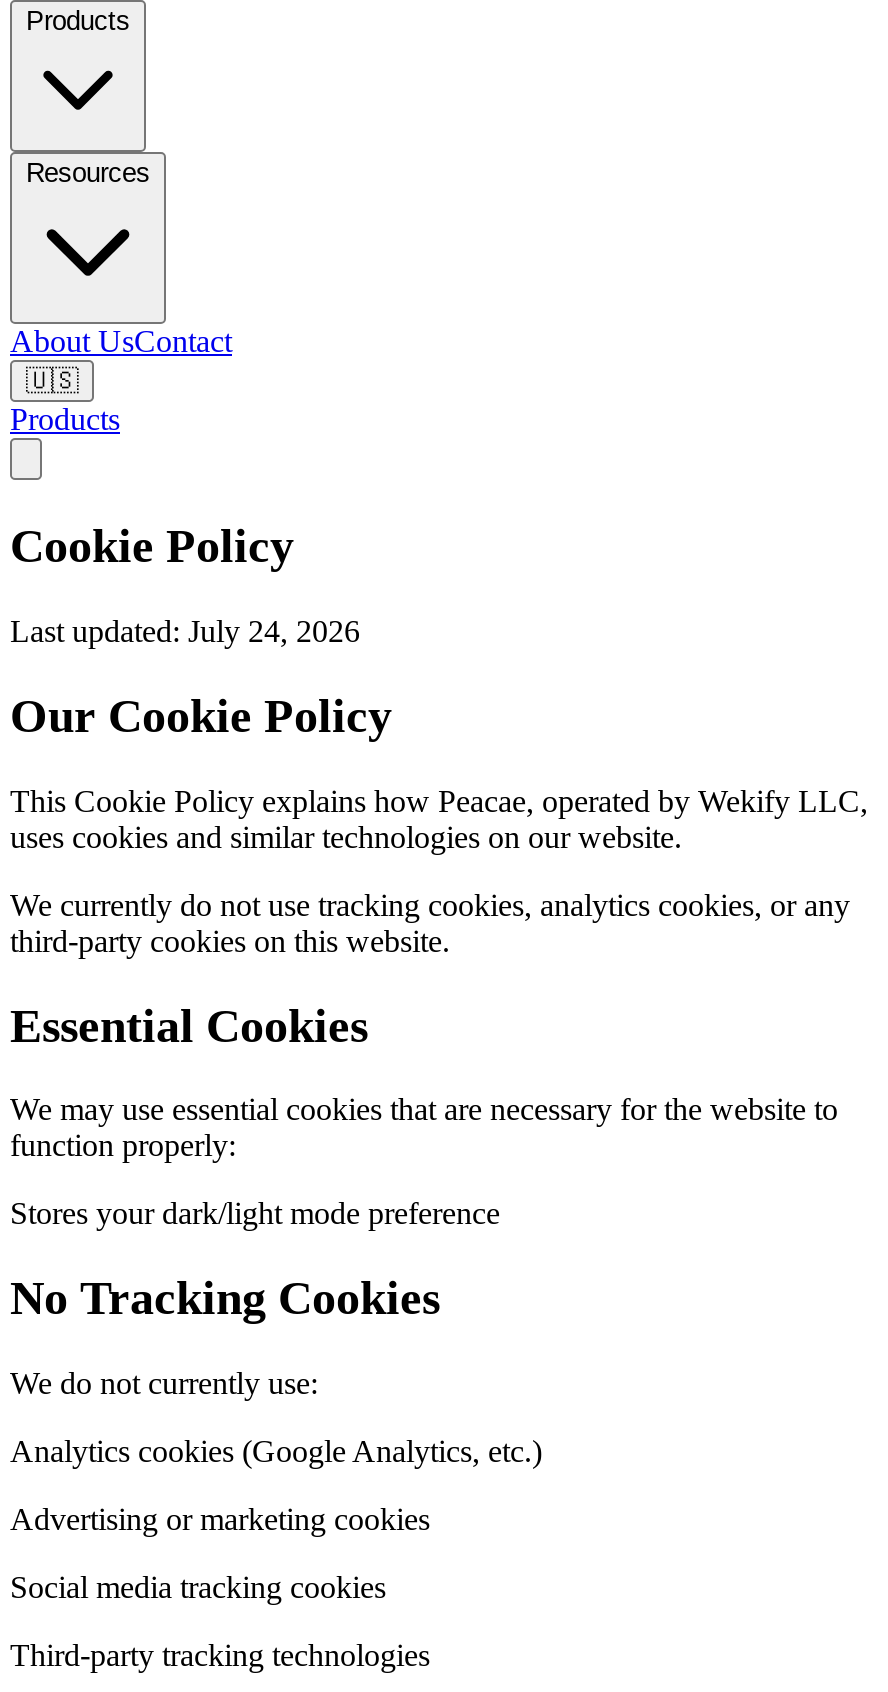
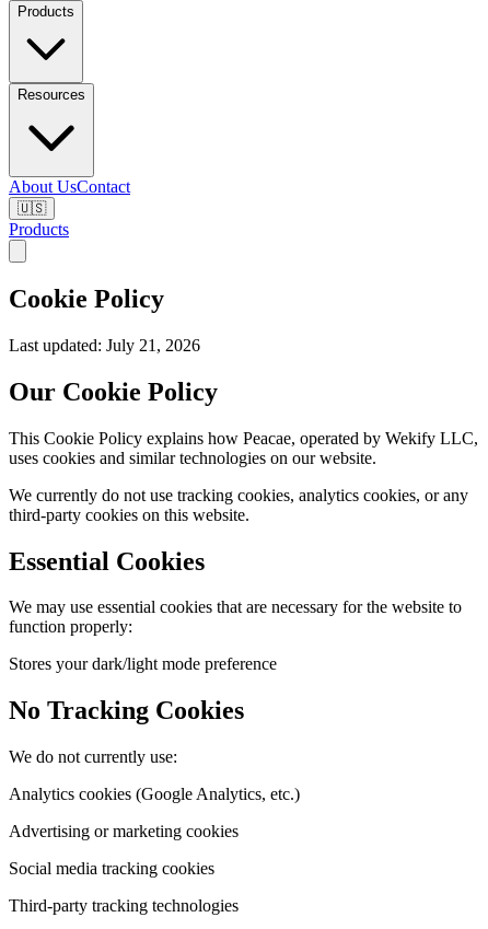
[10,614,360,648] Last updated: July 24, 2026 -> [9,336,200,354] Last updated: July 21, 2026

